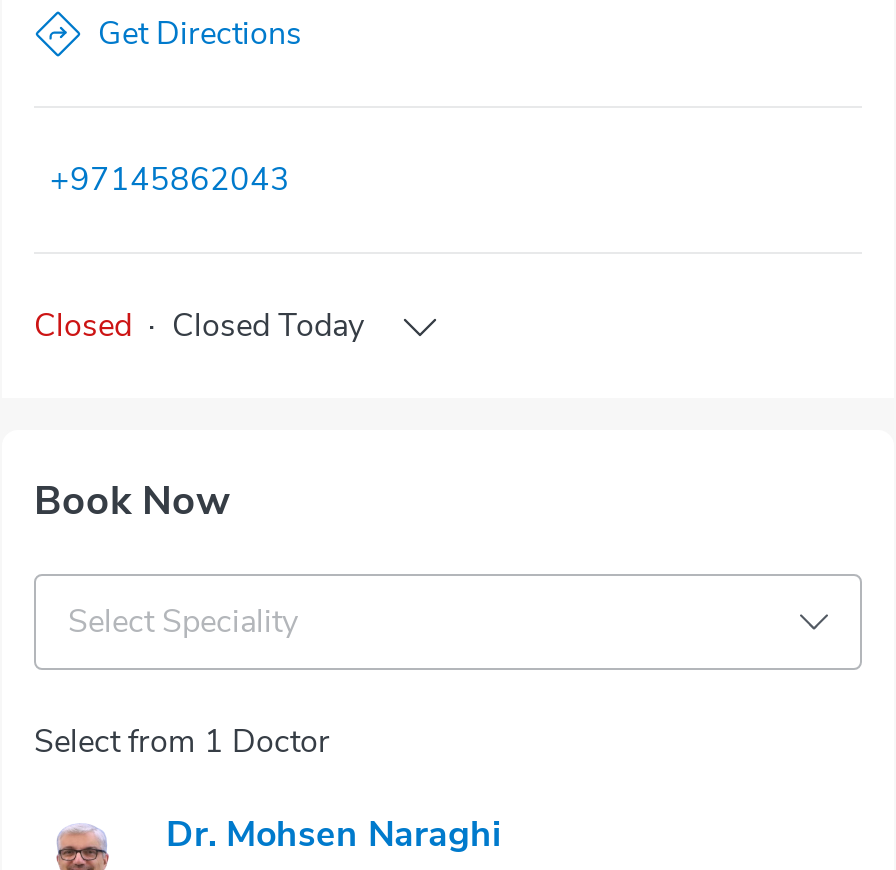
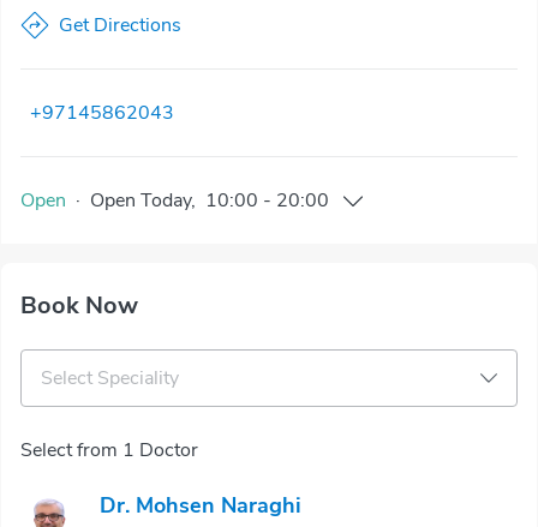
[34,304,364,348] Closed · Closed Today -> [20,187,329,214] Open · Open Today, 10:00 - 20:00

